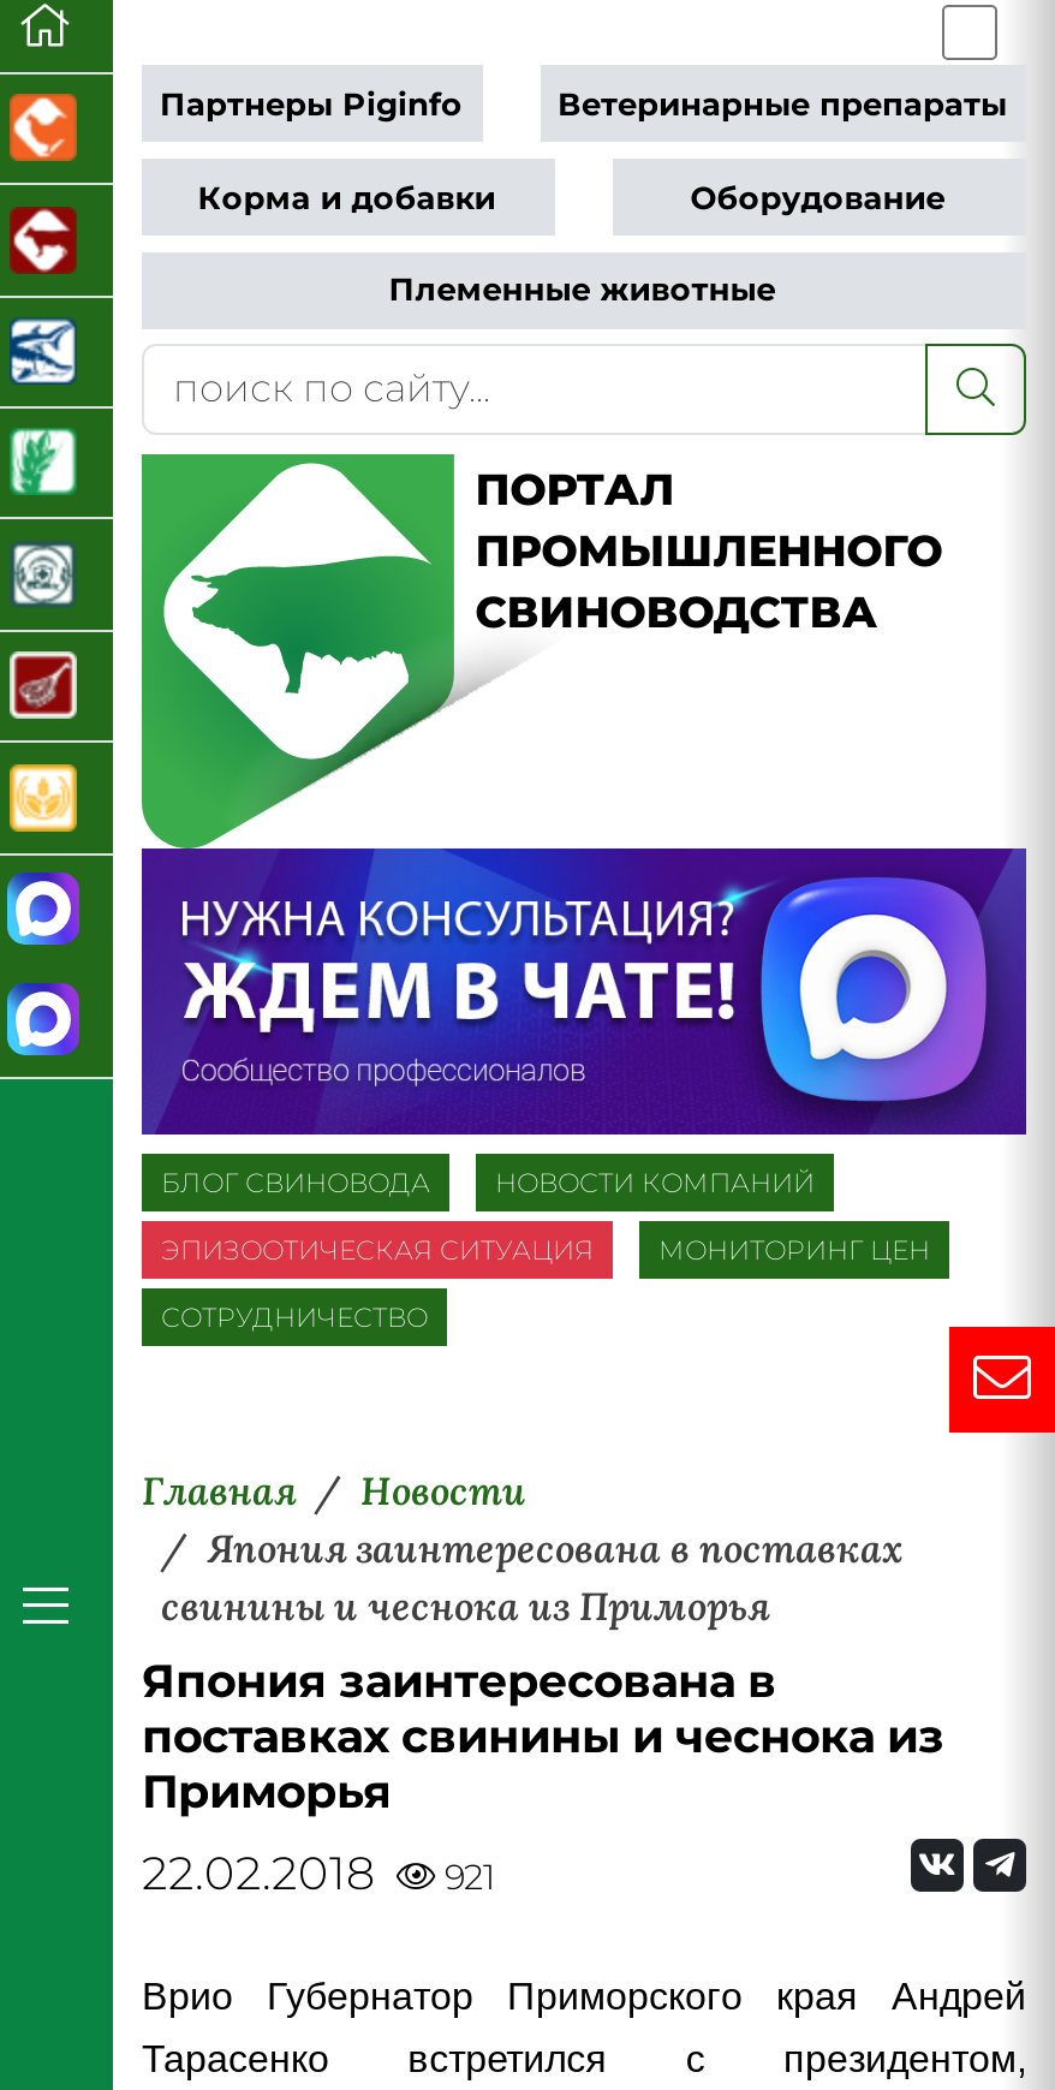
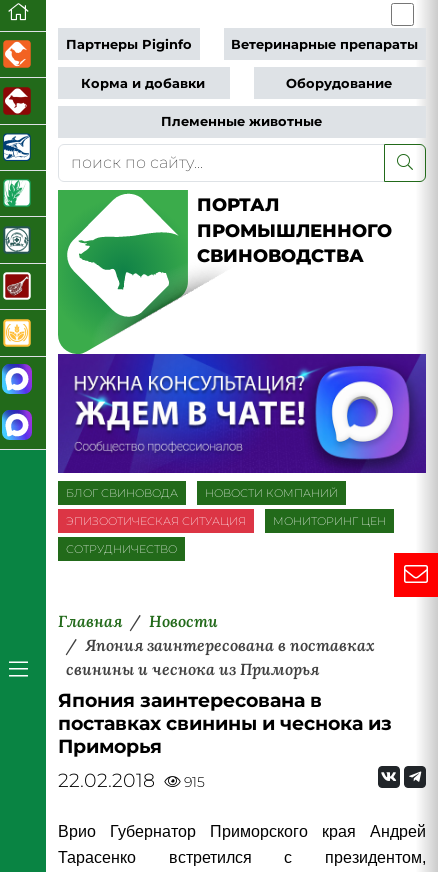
[142,1842,495,1900] 22.02.2018 921 -> [58,767,205,791] 22.02.2018 915

